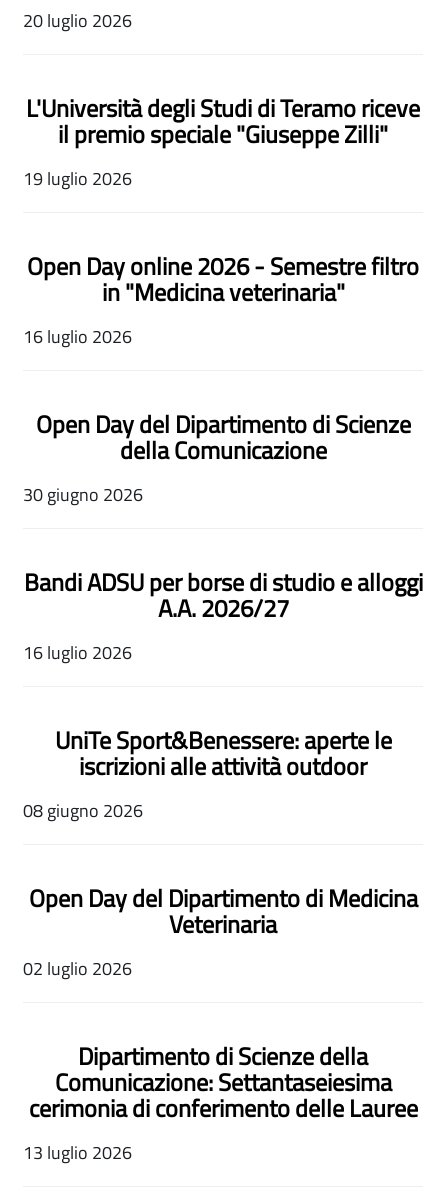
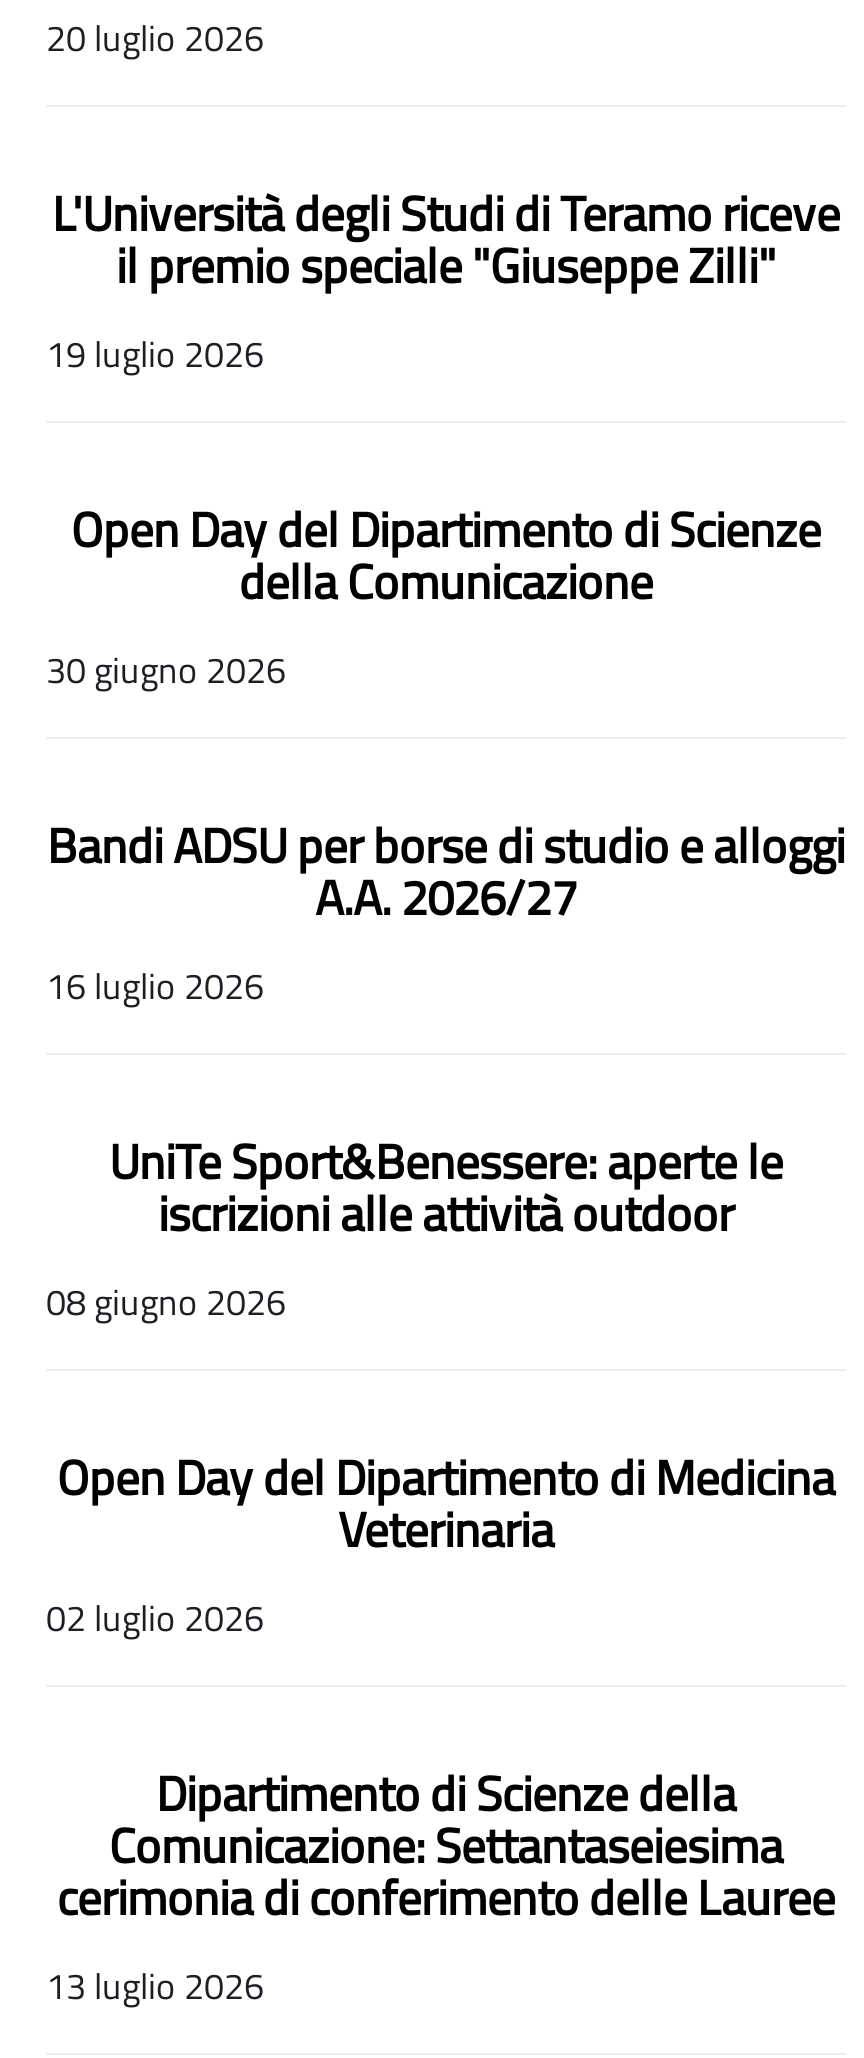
[23,248,419,350] Open Day online 2026 - Semestre filtro | in "Medicina veterinaria" | 16 luglio 2026 -> none

